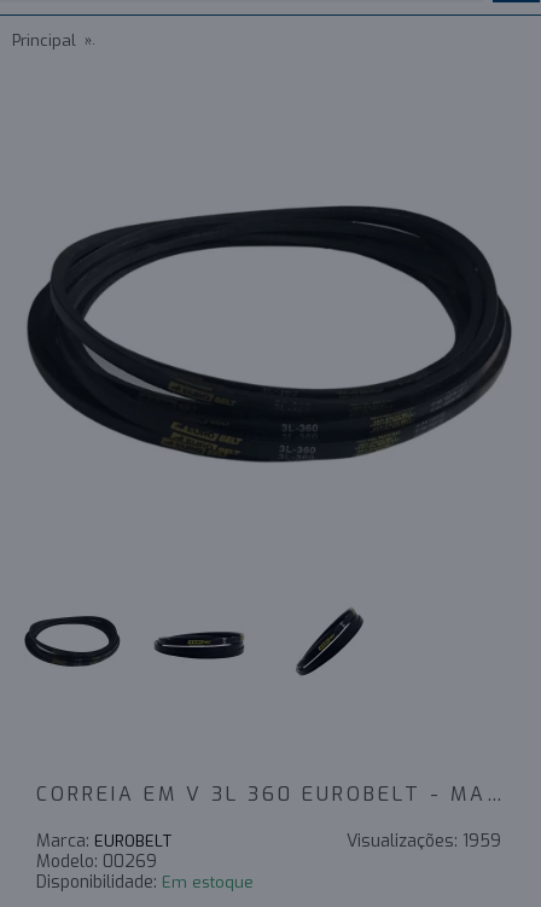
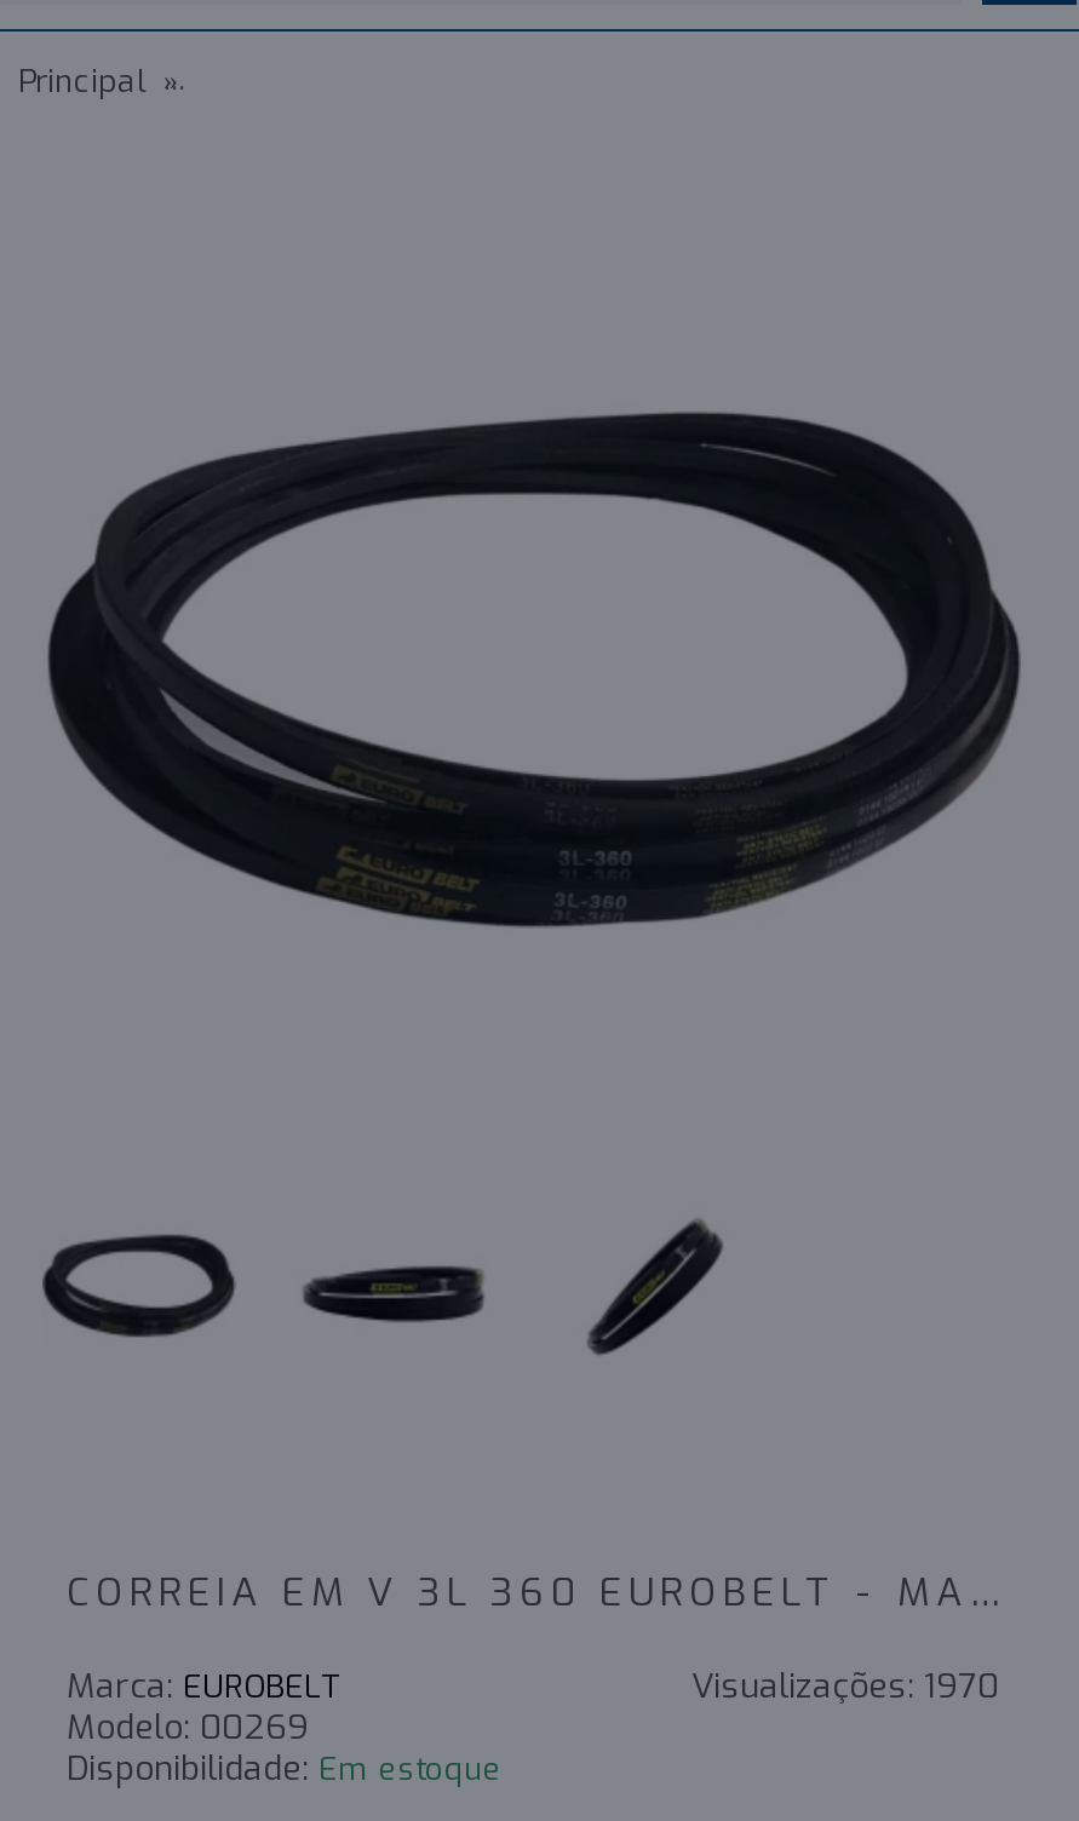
[347,830,501,853] Visualizações: 1959 -> [691,1664,999,1710] Visualizações: 1970

